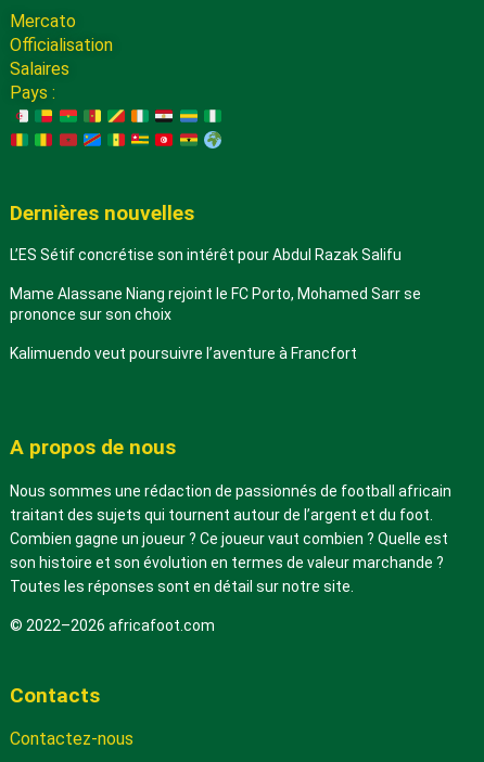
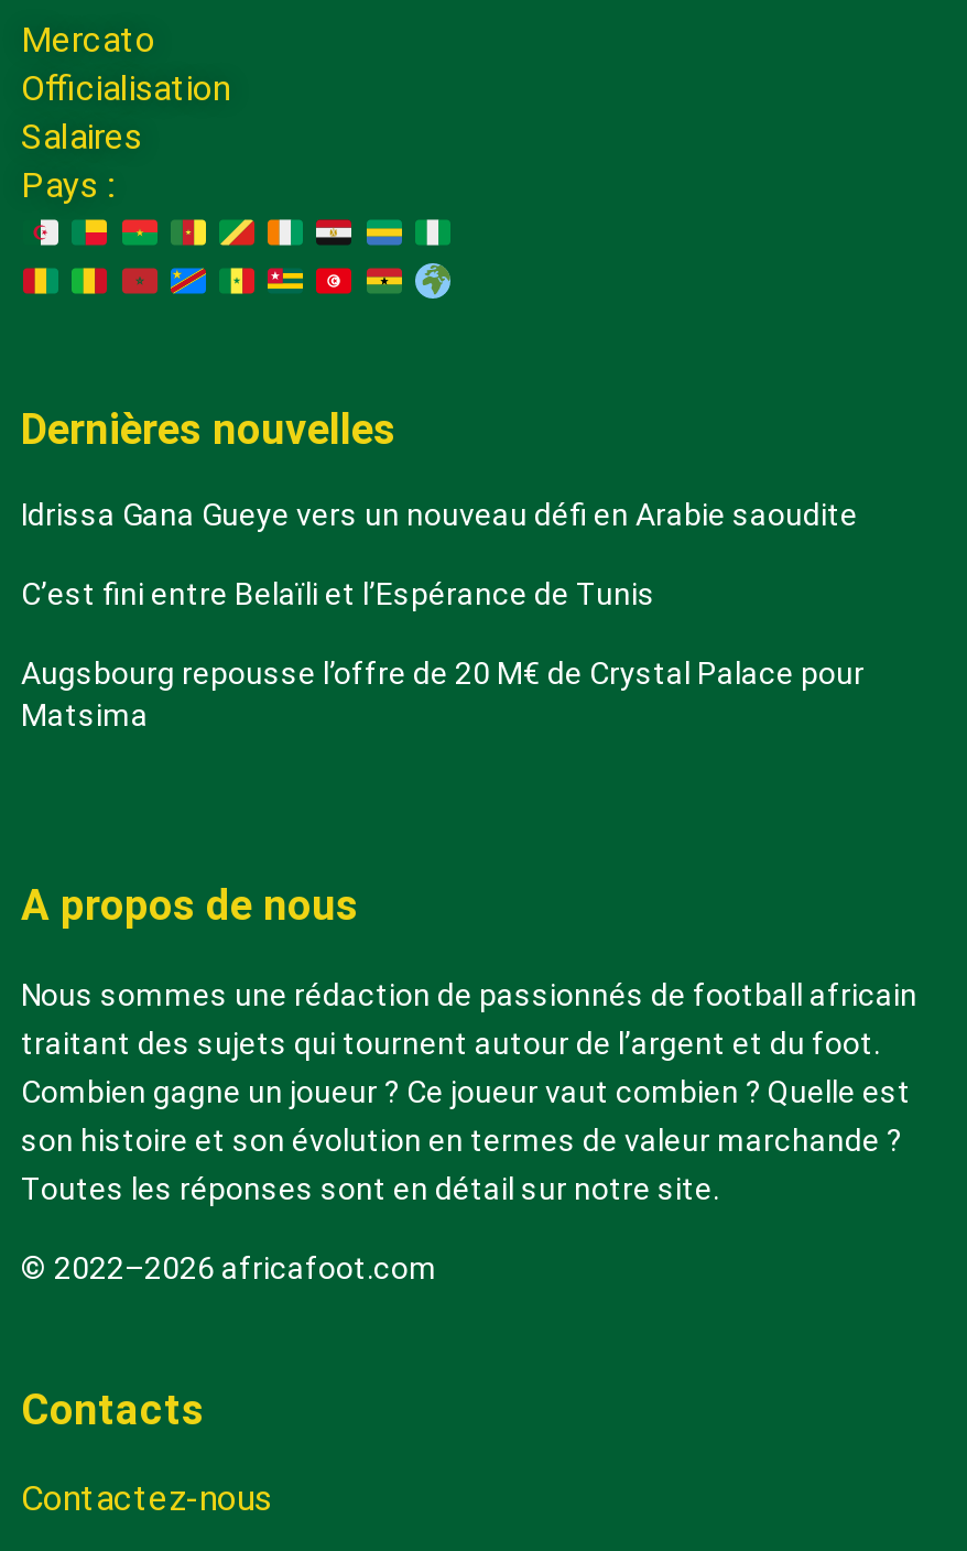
[10,246,402,264] L’ES Sétif concrétise son intérêt pour Abdul Razak Salifu -> [21,497,858,533] Idrissa Gana Gueye vers un nouveau défi en Arabie saoudite
[10,285,421,323] Mame Alassane Niang rejoint le FC Porto, Mohamed Sarr se | prononce sur son choix -> [21,577,655,612] C’est fini entre Belaïli et l’Espérance de Tunis
[10,345,357,362] Kalimuendo veut poursuivre l’aventure à Francfort -> [21,656,865,733] Augsbourg repousse l’offre de 20 M€ de Crystal Palace pour | Matsima

